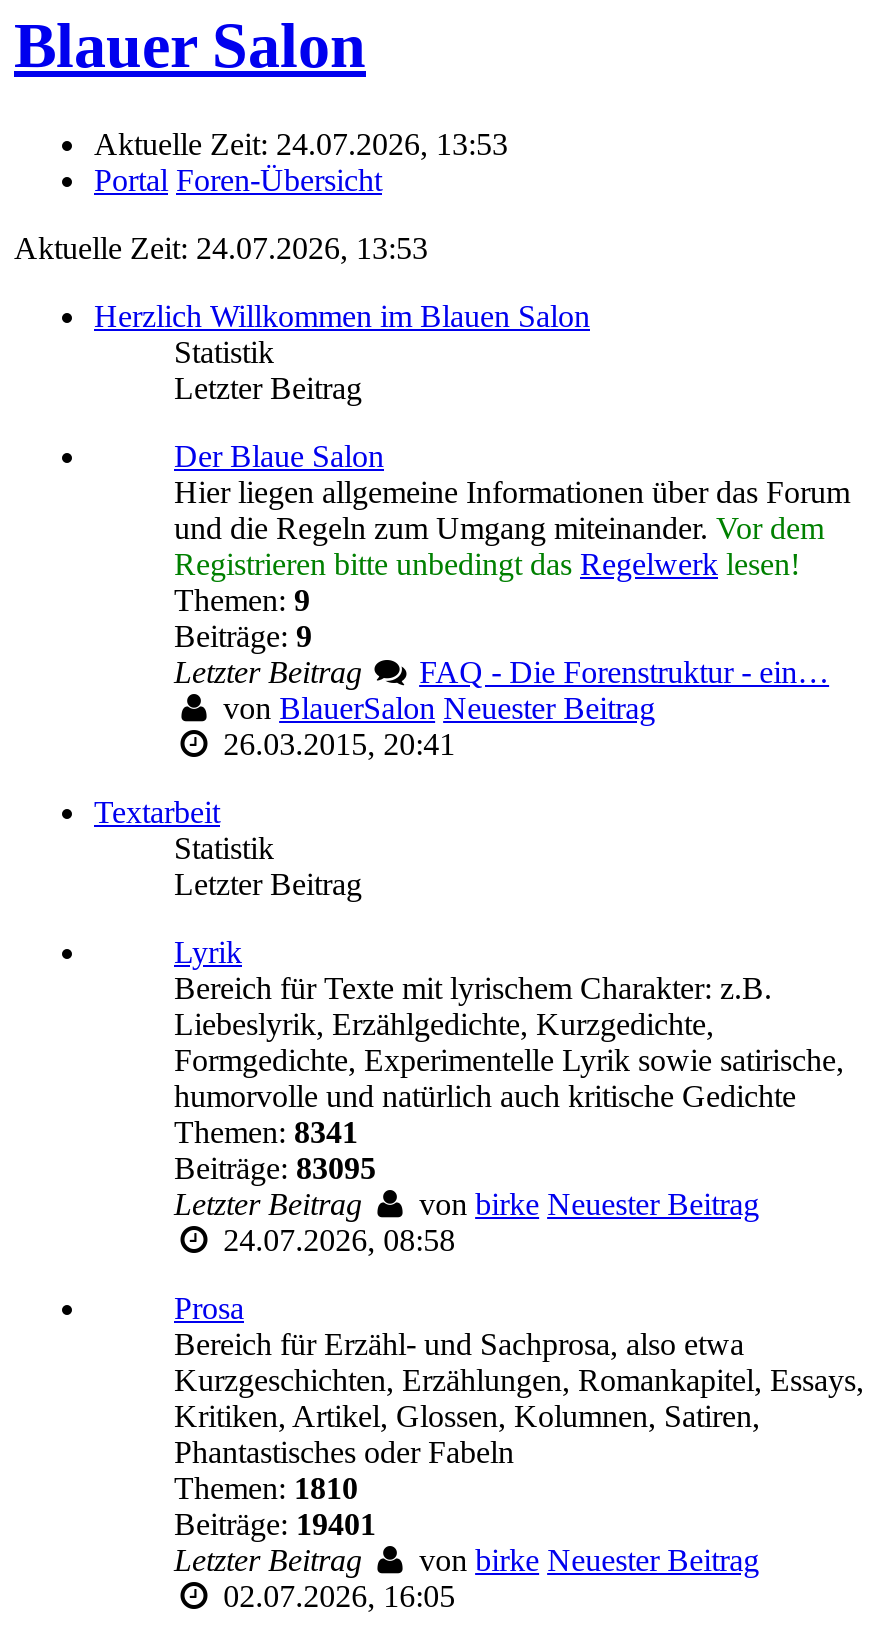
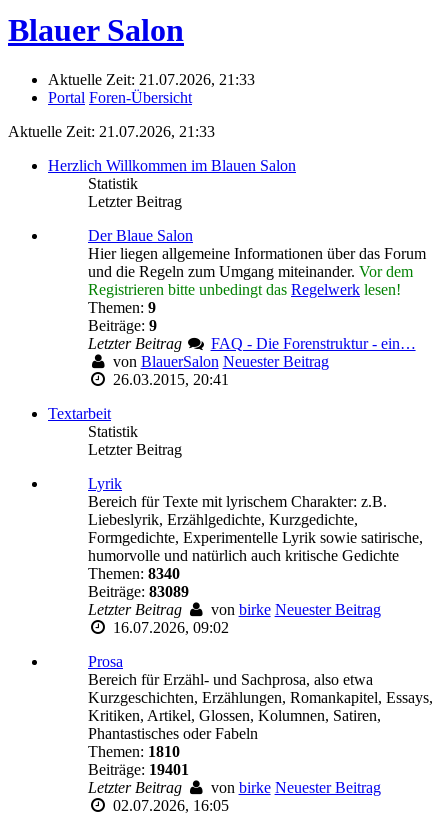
[94,127,508,161] Aktuelle Zeit: 24.07.2026, 13:53 -> [48,71,255,88] Aktuelle Zeit: 21.07.2026, 21:33
[14,231,428,265] Aktuelle Zeit: 24.07.2026, 13:53 -> [8,123,215,140] Aktuelle Zeit: 21.07.2026, 21:33
[174,1115,358,1149] Themen: 8341 -> [88,565,180,582] Themen: 8340
[174,1151,376,1185] Beiträge: 83095 -> [88,583,189,600] Beiträge: 83089
[215,1223,455,1257] 24.07.2026, 08:58 -> [109,619,229,636] 16.07.2026, 09:02

